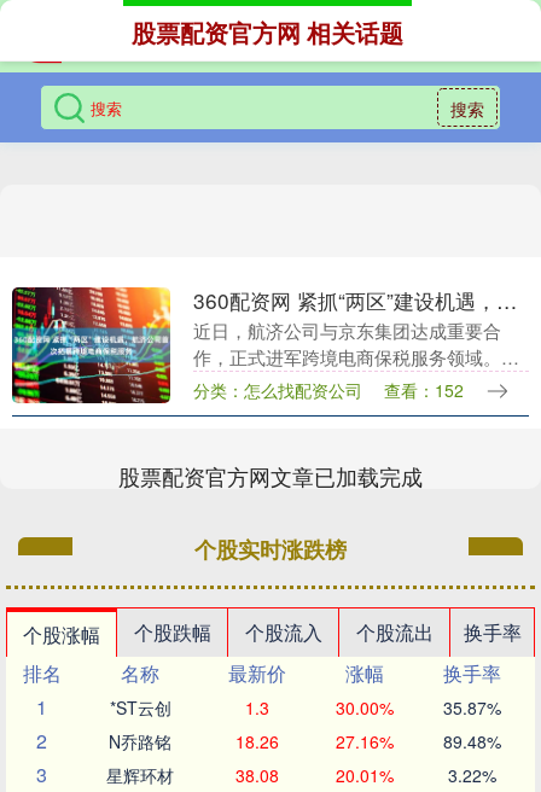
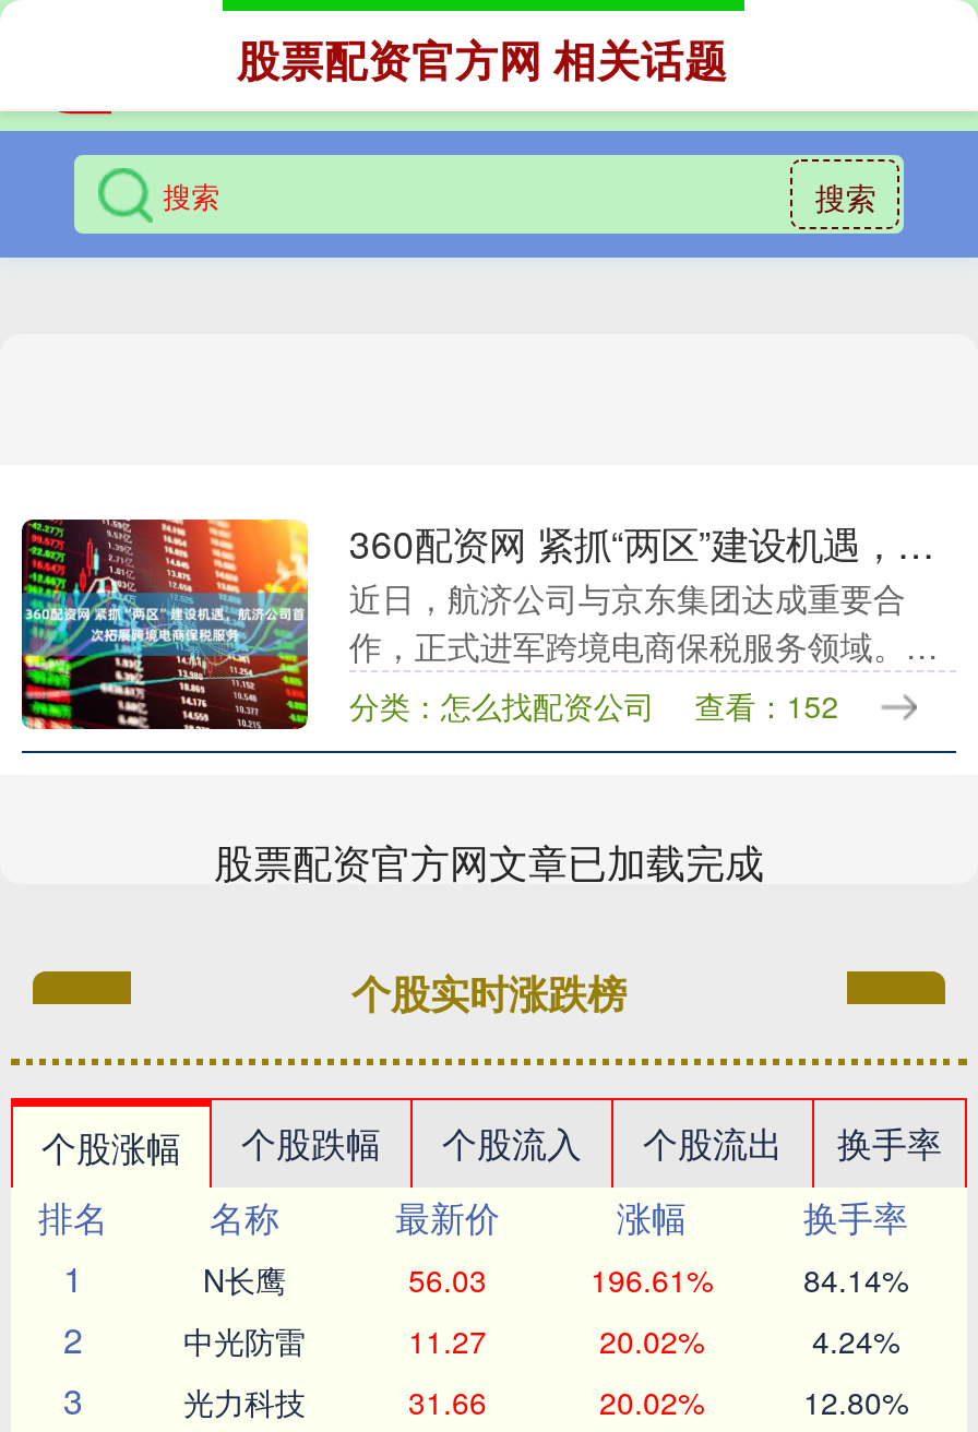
[109,695,501,720] *ST云创 | 1.3 | 30.00% | 35.87% -> [203,1257,908,1301] N长鹰 | 56.03 | 196.61% | 84.14%
[109,729,501,753] N乔路铭 | 18.26 | 27.16% | 89.48% -> [183,1318,899,1362] 中光防雷 | 11.27 | 20.02% | 4.24%
[106,763,496,787] 星辉环材 | 38.08 | 20.01% | 3.22% -> [183,1380,908,1423] 光力科技 | 31.66 | 20.02% | 12.80%

